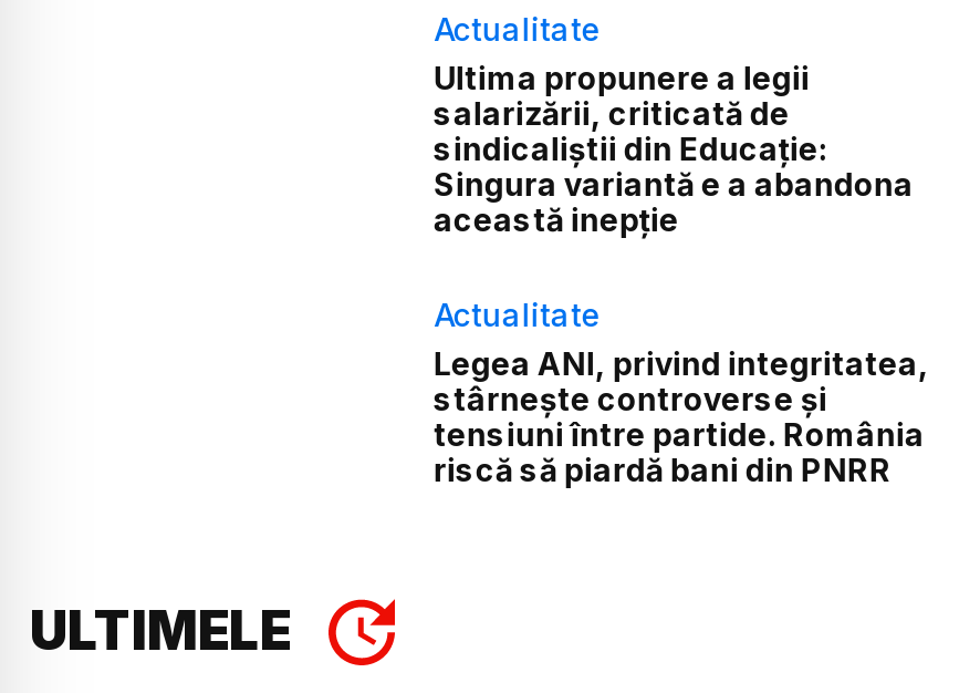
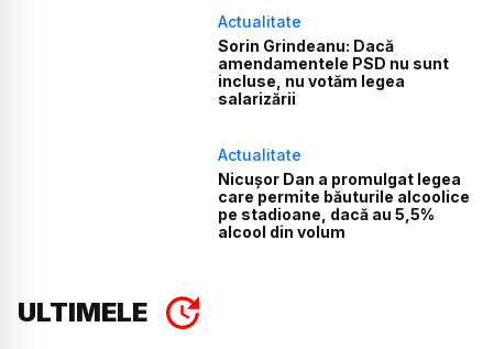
[433,58,913,238] Ultima propunere a legii | salarizării, criticată de | sindicaliștii din Educație: | Singura variantă e a abandona | această inepție -> [218,37,449,108] Sorin Grindeanu: Dacă | amendamentele PSD nu sunt | incluse, nu votăm legea | salarizării
[433,344,929,488] Legea ANI, privind integritatea, | stârnește controverse și | tensiuni între partide. România | riscă să piardă bani din PNRR -> [218,169,470,241] Nicușor Dan a promulgat legea | care permite băuturile alcoolice | pe stadioane, dacă au 5,5% | alcool din volum

